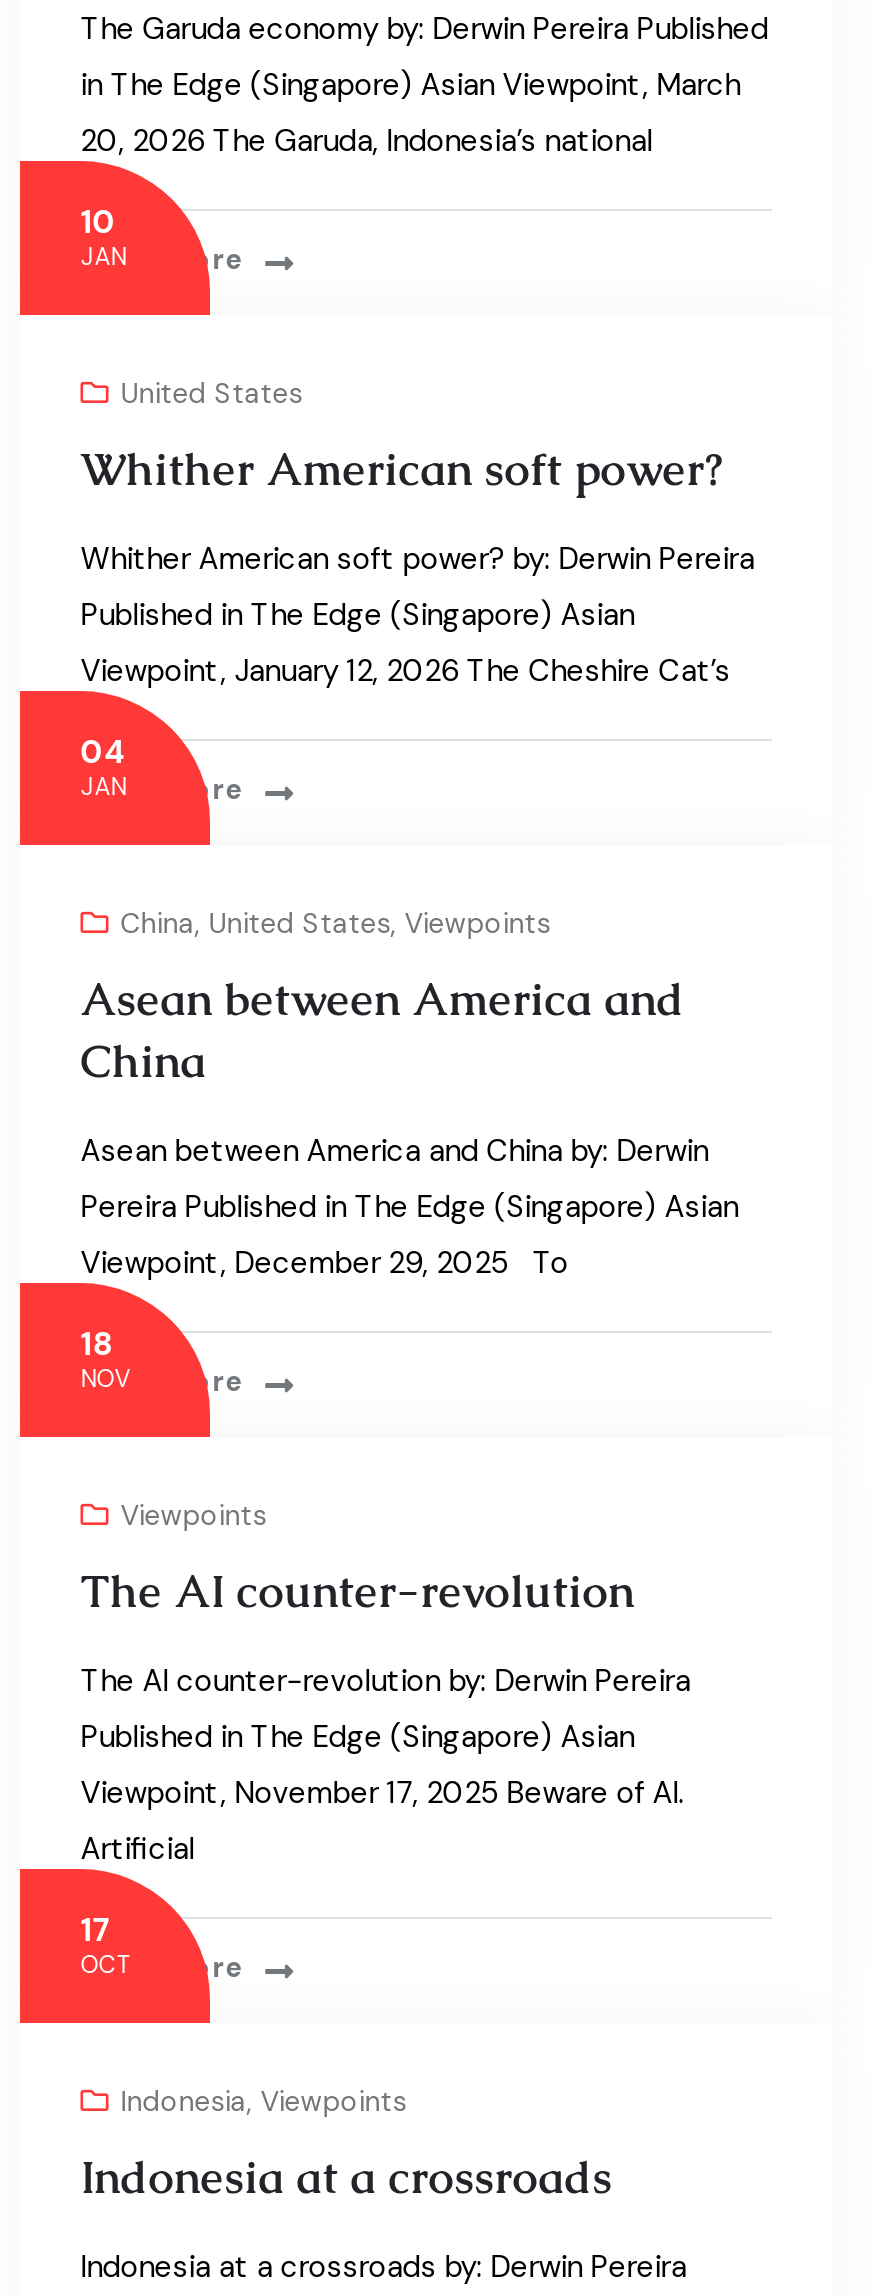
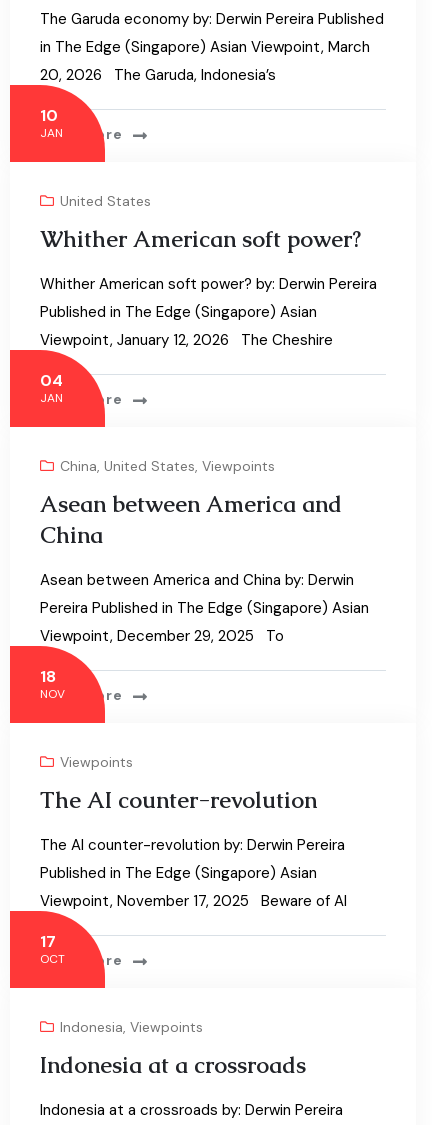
[81,121,653,161] 20, 2026 The Garuda, Indonesia’s national -> [40,65,276,85] 20, 2026 The Garuda, Indonesia’s
[81,651,731,691] Viewpoint, January 12, 2026 The Cheshire Cat’s -> [40,330,333,350] Viewpoint, January 12, 2026 The Cheshire
[81,1773,685,1869] Viewpoint, November 17, 2025 Beware of AI. | Artificial -> [40,891,347,911] Viewpoint, November 17, 2025 Beware of AI

